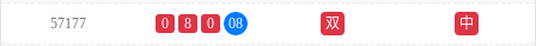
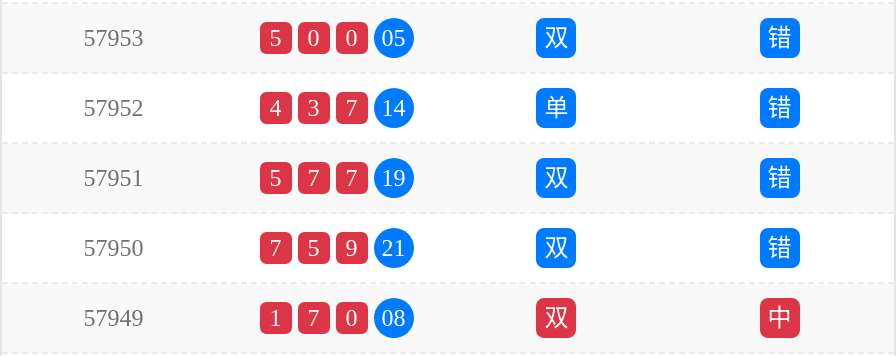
[50,15,86,32] 57177 -> [84,24,282,52] 57953 | 5
[184,15,191,32] 8 -> [84,24,792,332] 0 | 05 | 双 | 错 | 57952 | 4 | 3 | 7 | 14 | 单 | 错 | 57951 | 5 | 7 | 7 | 19 | 双 | 错 | 57950 | 7 | 5 | 9 | 21 | 双 | 错 | 57949 | 1 | 7

